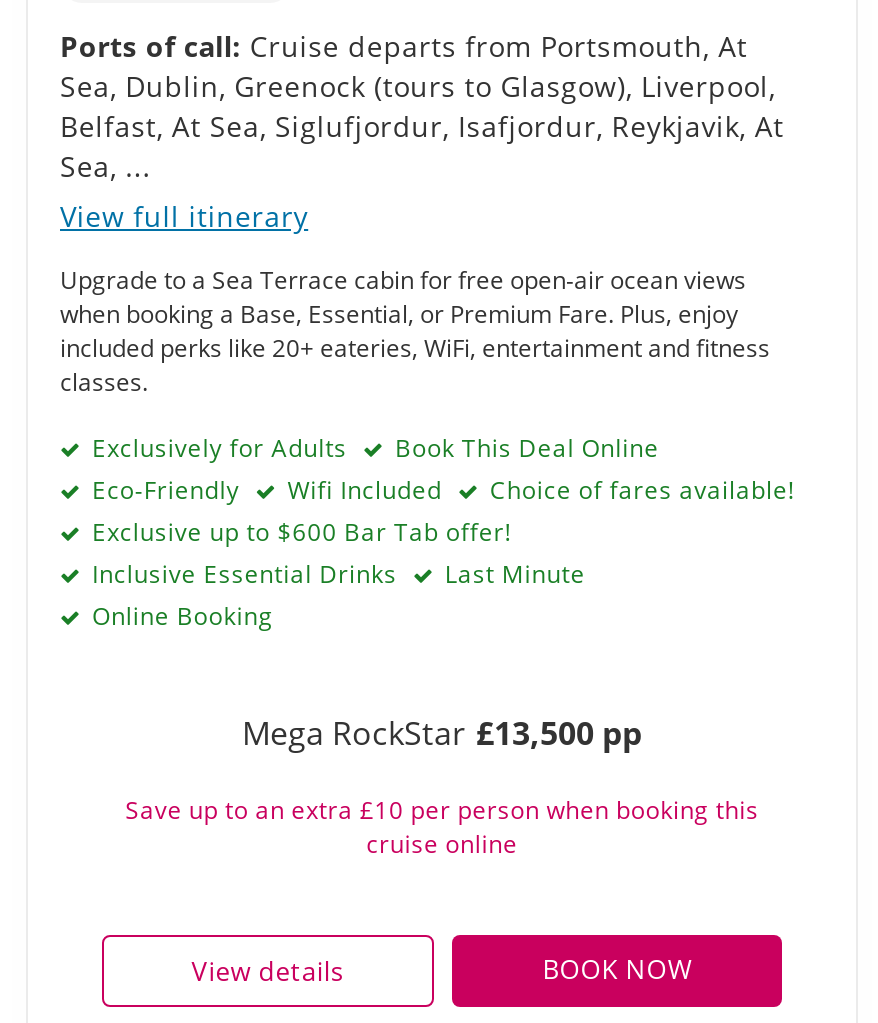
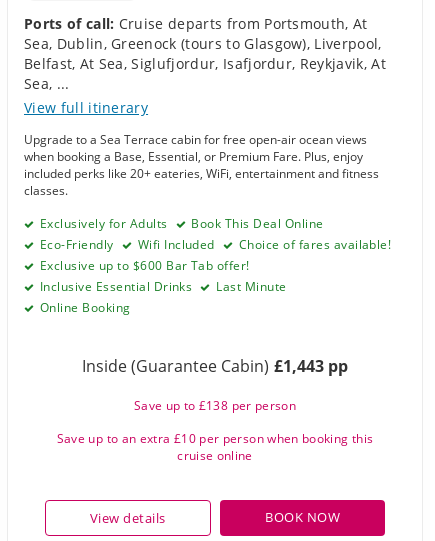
[242,711,642,755] Mega RockStar £13,500 pp -> [82,355,348,414] Inside (Guarantee Cabin) £1,443 pp | Save up to £138 per person

